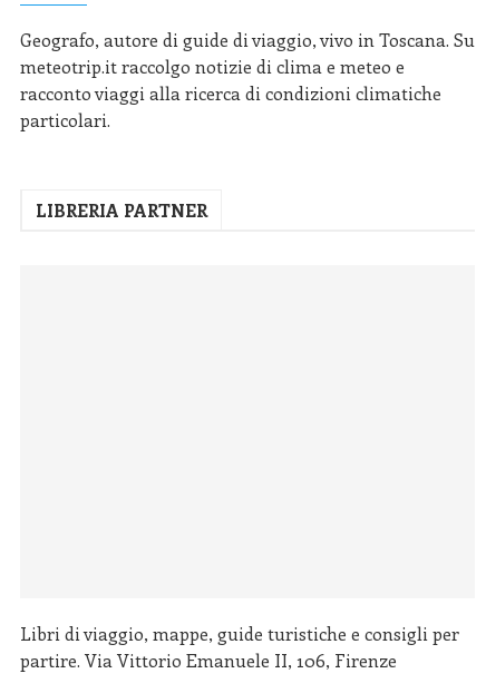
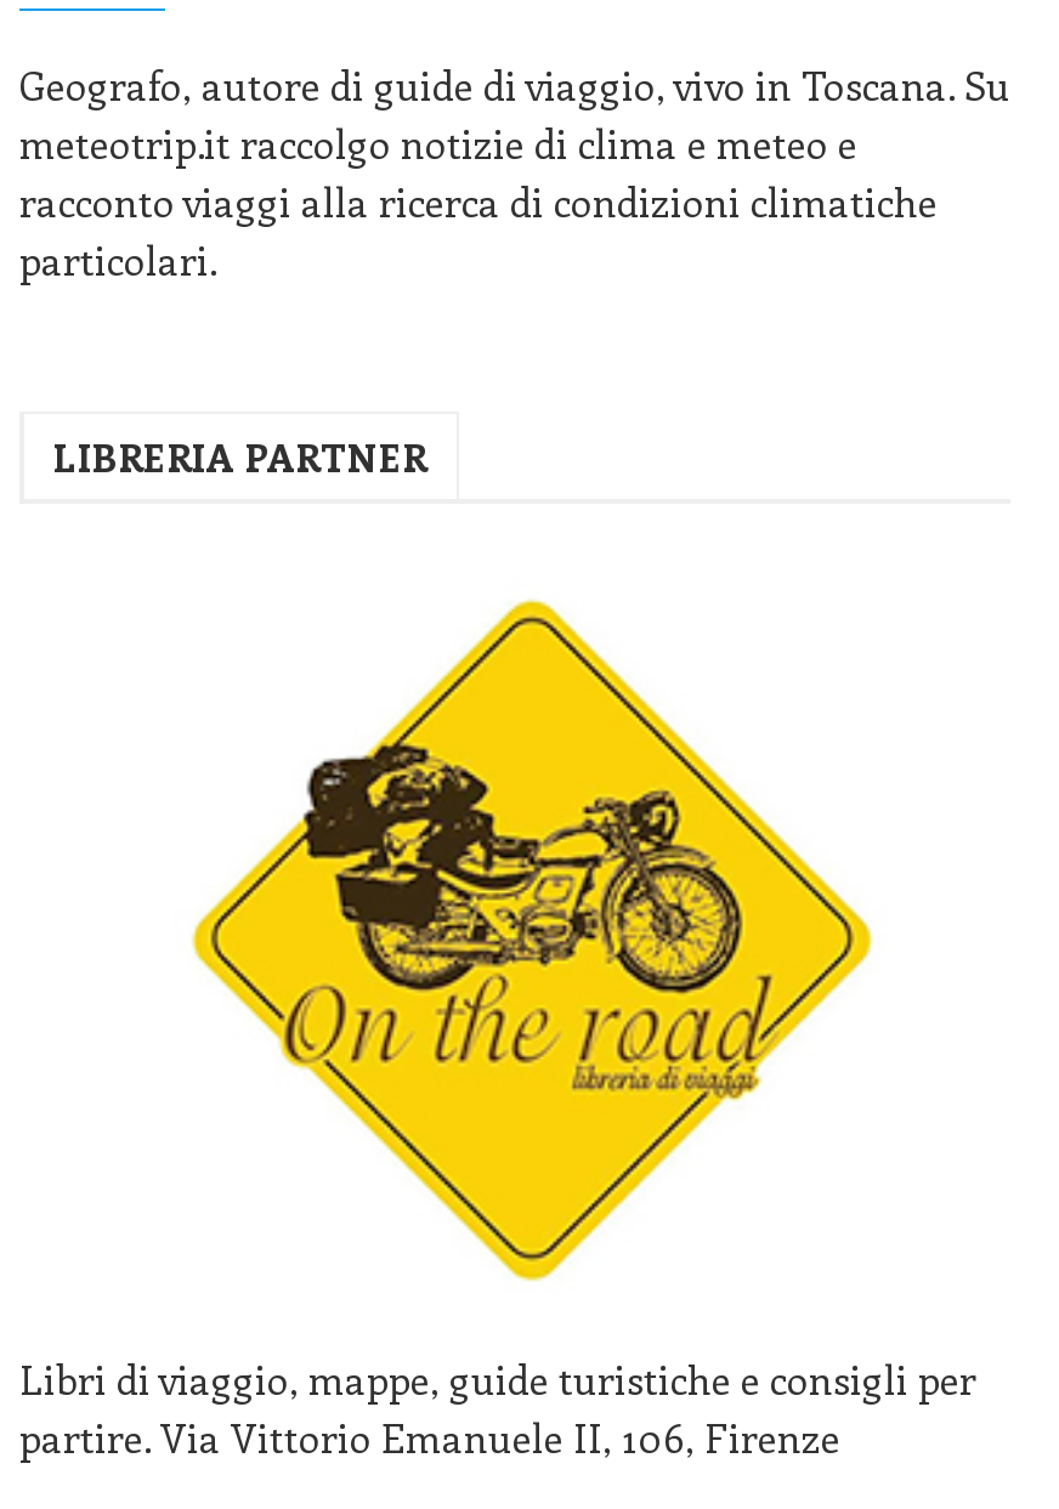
none -> [192,600,874,1282] [image]

